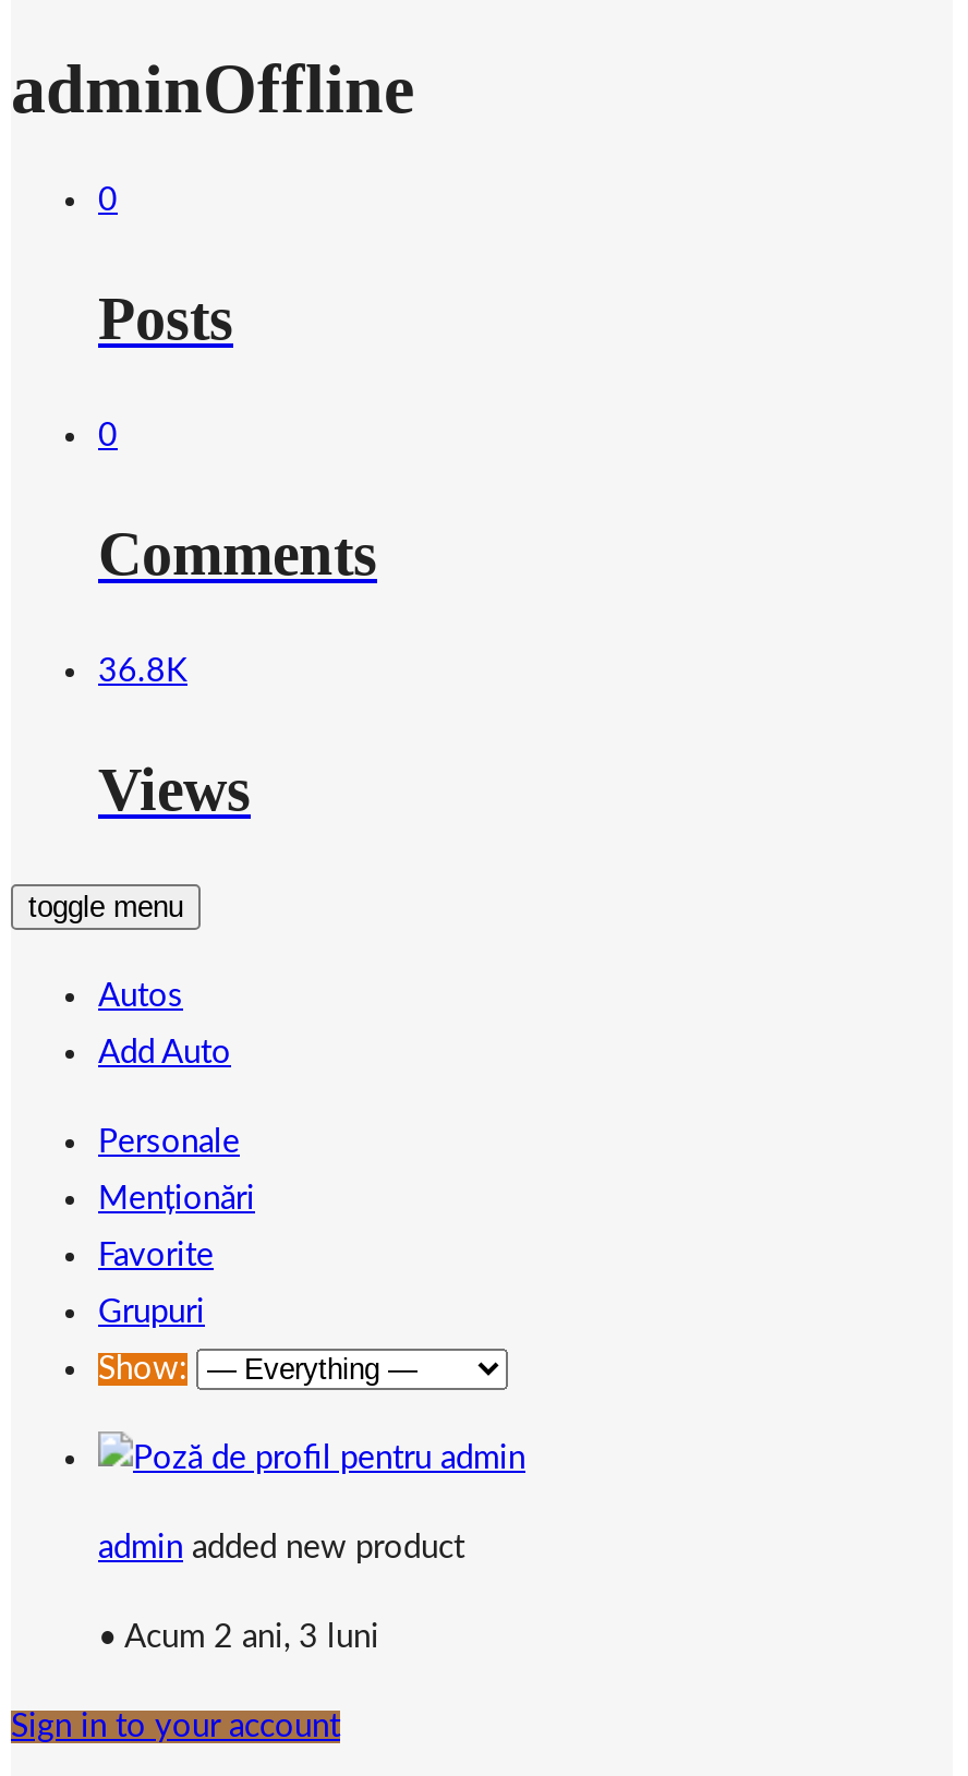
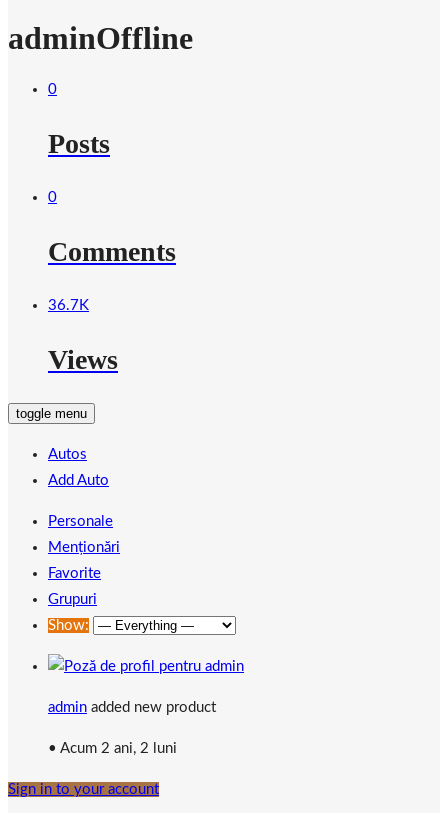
[98,655,187,688] 36.8K -> [48,298,89,313] 36.7K
[98,1621,379,1654] • Acum 2 ani, 3 luni -> [48,741,177,756] • Acum 2 ani, 2 luni

